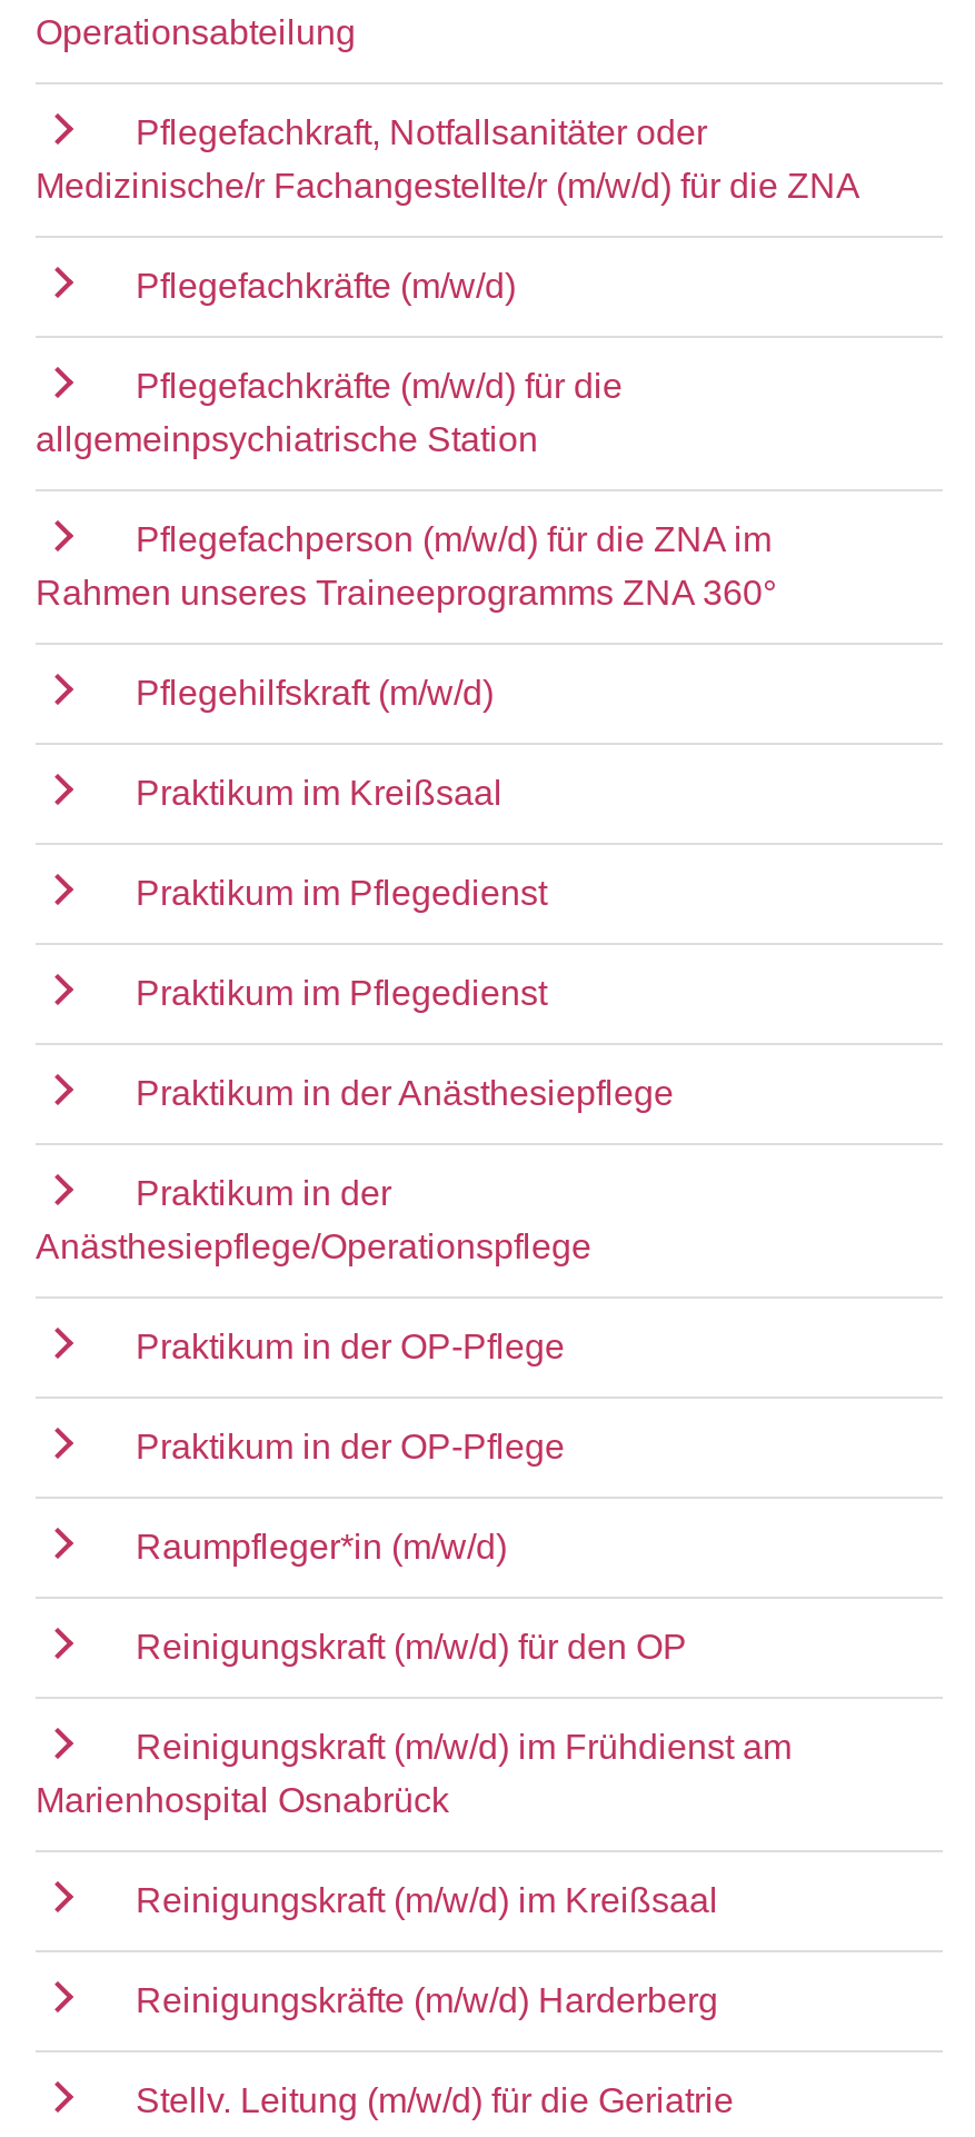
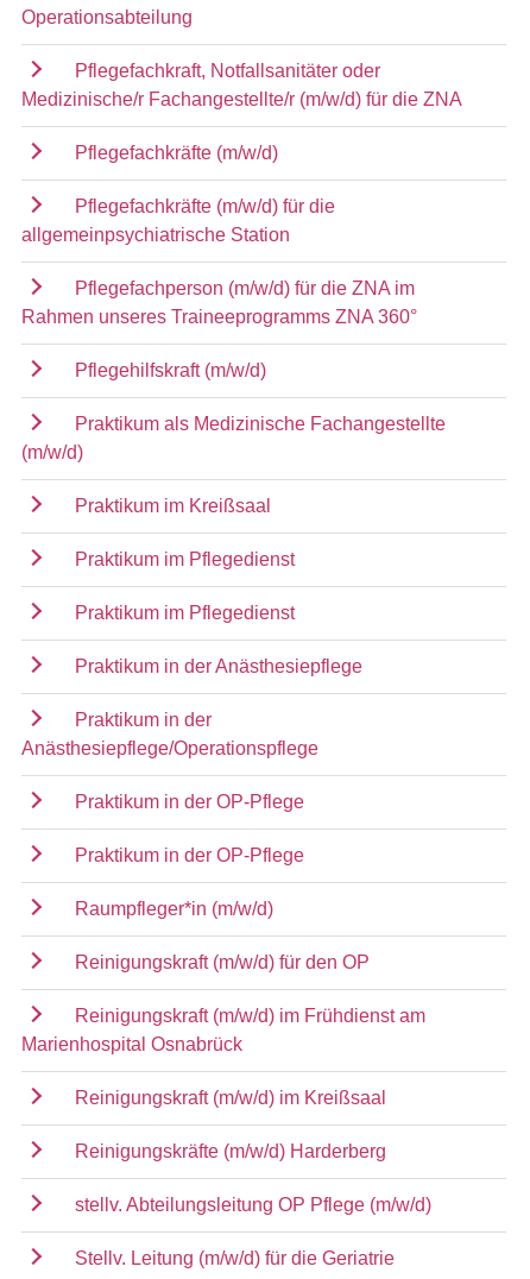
none -> [21,413,446,462] Praktikum als Medizinische Fachangestellte | (m/w/d)
none -> [75,1194,431,1214] stellv. Abteilungsleitung OP Pflege (m/w/d)

